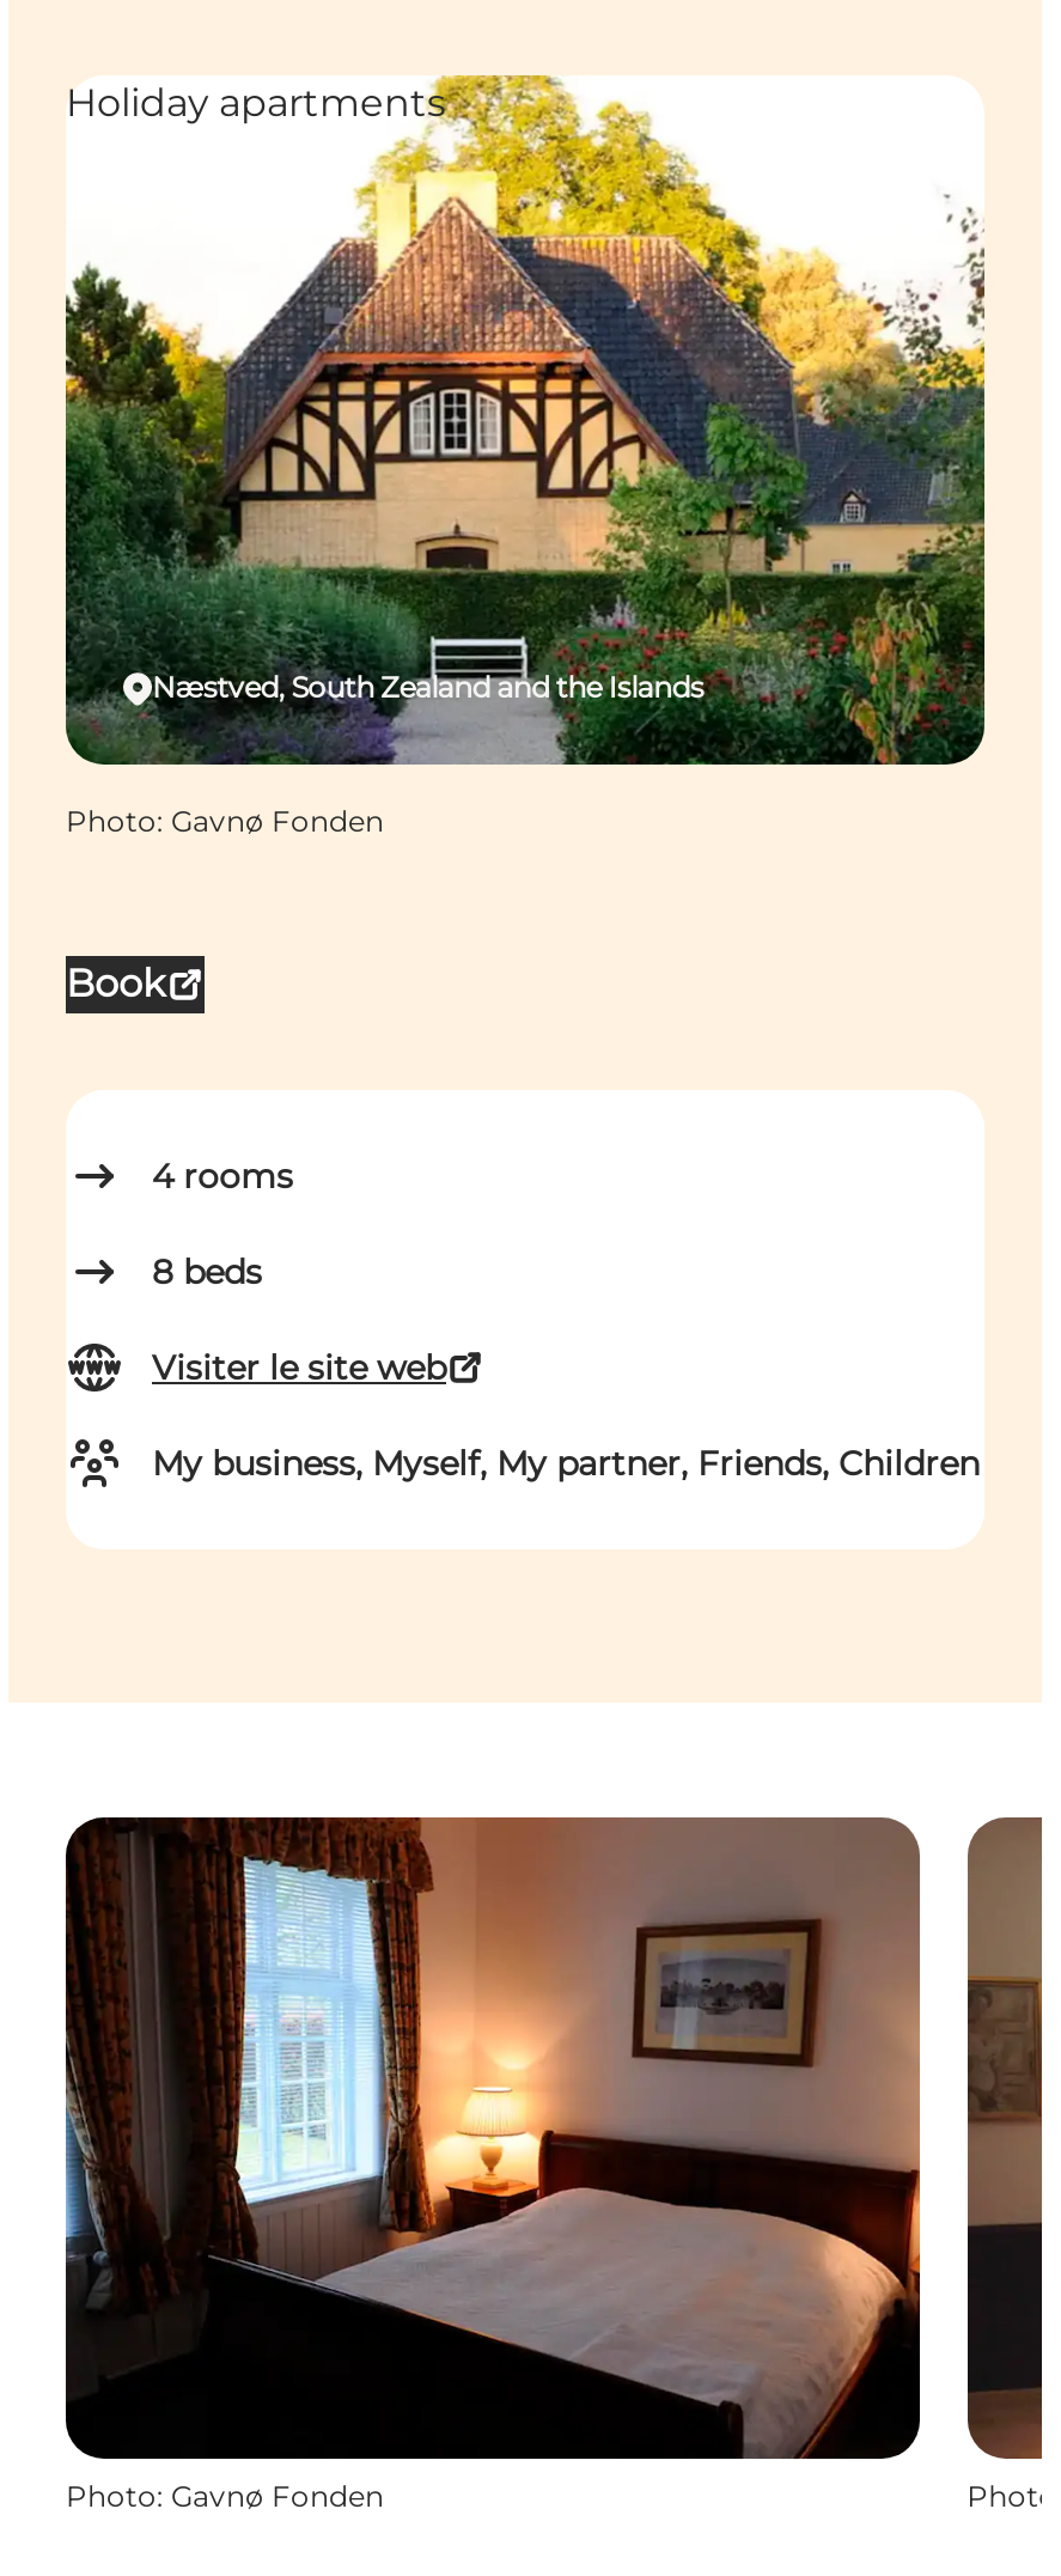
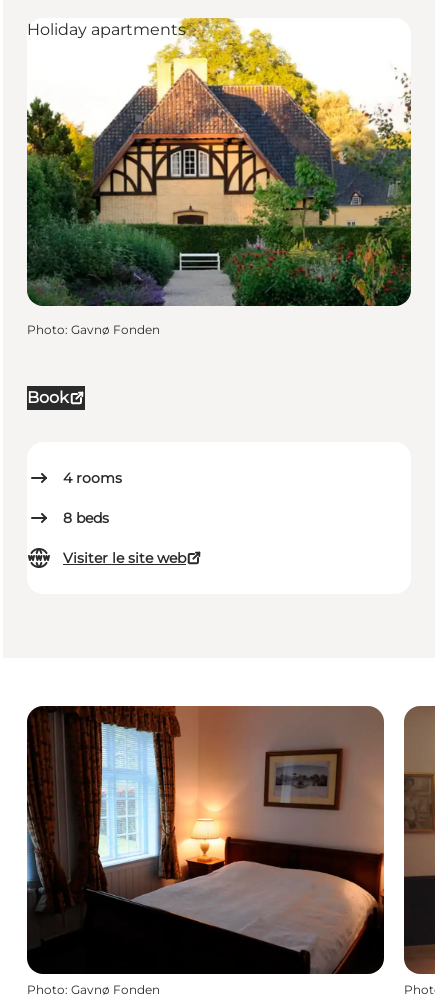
[152,670,704,706] Næstved, South Zealand and the Islands -> none
[152,1443,980,1486] My business, Myself, My partner, Friends, Children -> none

